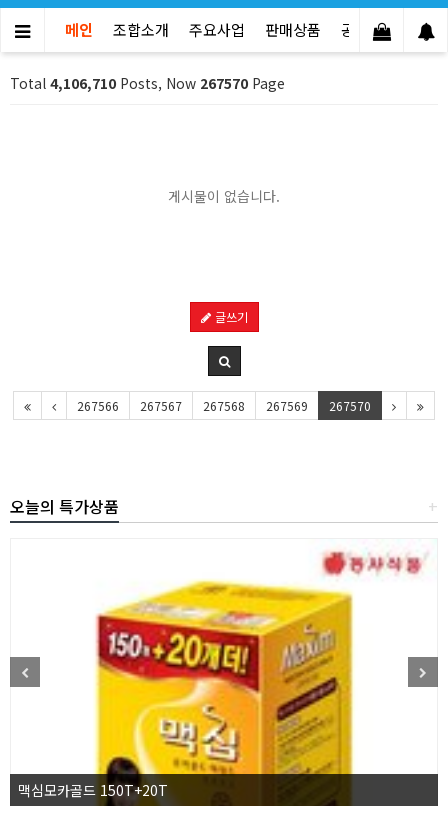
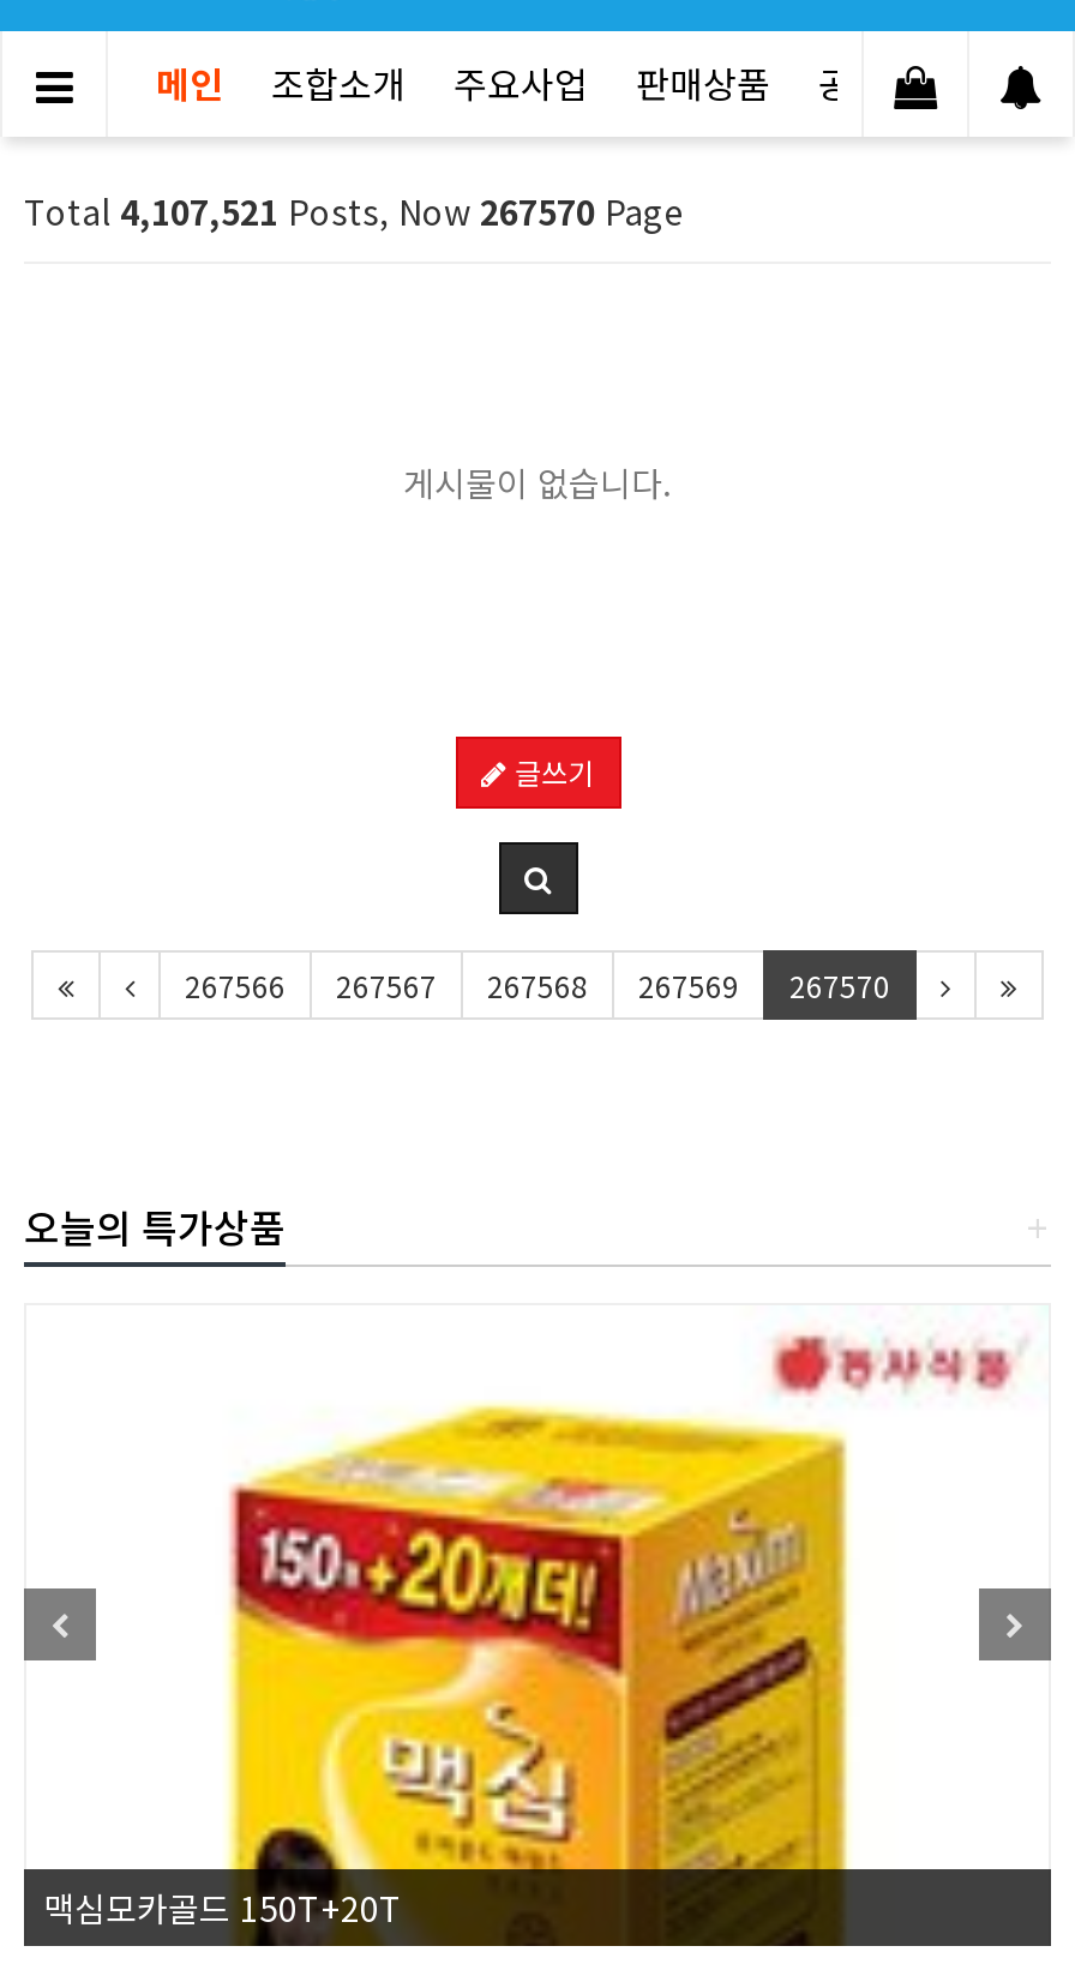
[10,73,285,93] Total 4,106,710 Posts, Now 267570 Page -> [24,187,684,235] Total 4,107,521 Posts, Now 267570 Page

